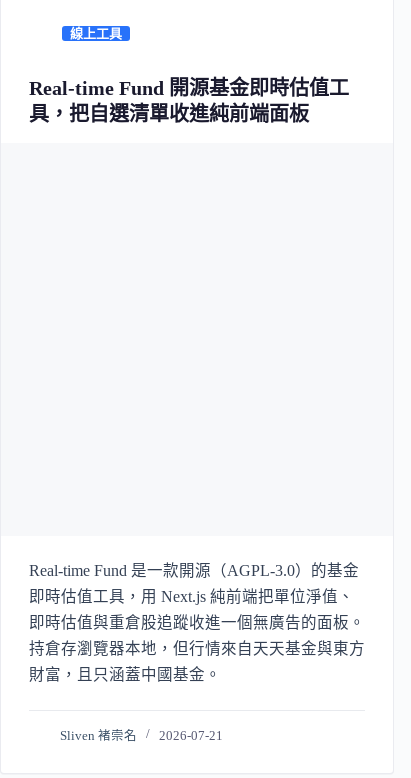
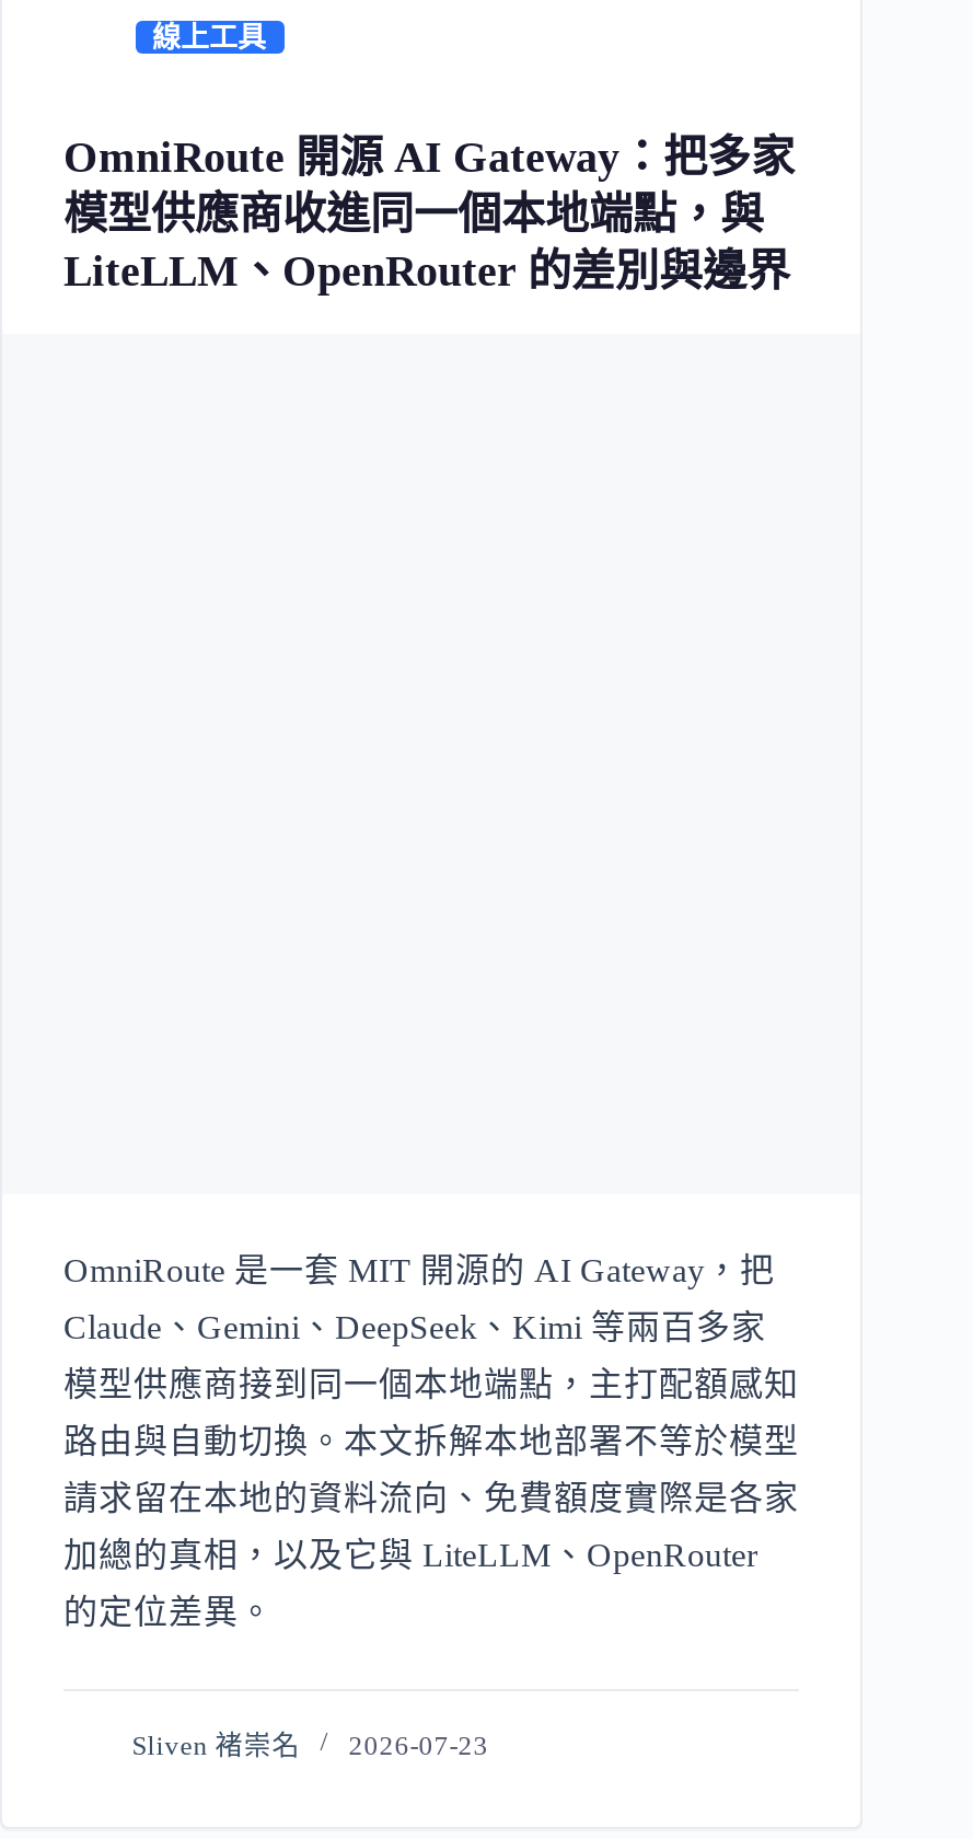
[29,77,349,125] Real-time Fund 開源基金即時估值工 | 具，把自選清單收進純前端面板 -> [63,134,795,296] OmniRoute 開源 AI Gateway：把多家 | 模型供應商收進同一個本地端點，與 | LiteLLM、OpenRouter 的差別與邊界
[29,562,365,683] Real-time Fund 是一款開源（AGPL-3.0）的基金 | 即時估值工具，用 Next.js 純前端把單位淨值、 | 即時估值與重倉股追蹤收進一個無廣告的面板。 | 持倉存瀏覽器本地，但行情來自天天基金與東方 | 財富，且只涵蓋中國基金。 -> [63,1251,799,1629] OmniRoute 是一套 MIT 開源的 AI Gateway，把 | Claude、Gemini、DeepSeek、Kimi 等兩百多家 | 模型供應商接到同一個本地端點，主打配額感知 | 路由與自動切換。本文拆解本地部署不等於模型 | 請求留在本地的資料流向、免費額度實際是各家 | 加總的真相，以及它與 LiteLLM、OpenRouter | 的定位差異。
[60,729,223,743] Sliven 褚崇名 2026-07-21 -> [132,1730,489,1761] Sliven 褚崇名 2026-07-23

